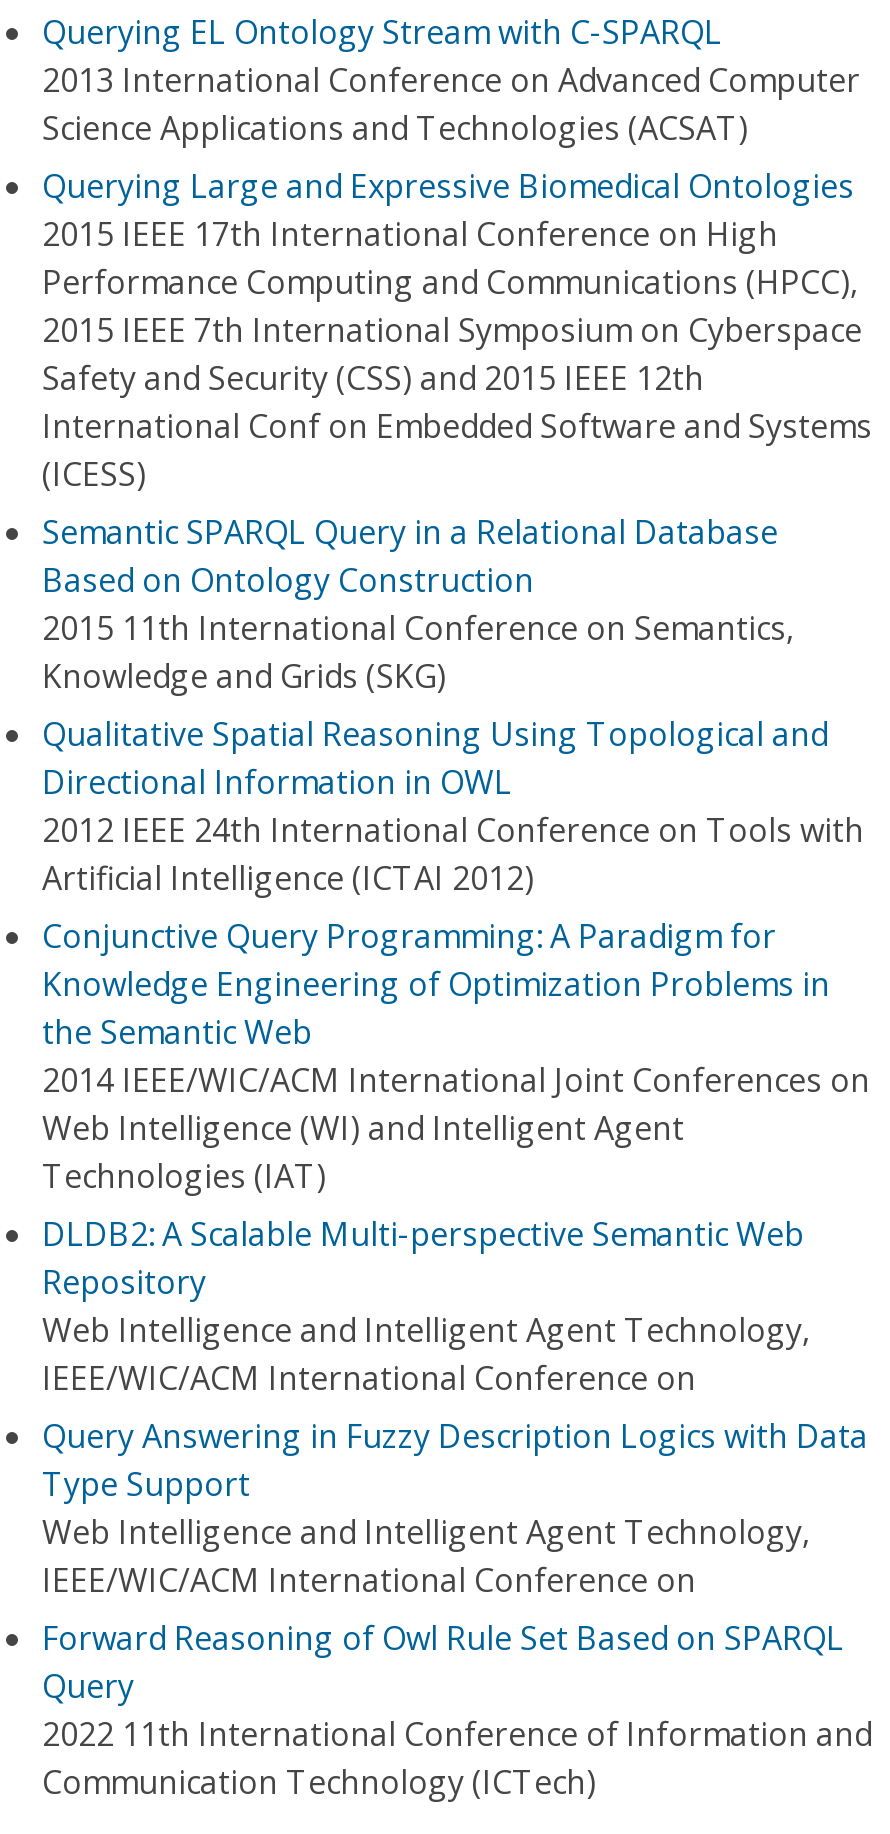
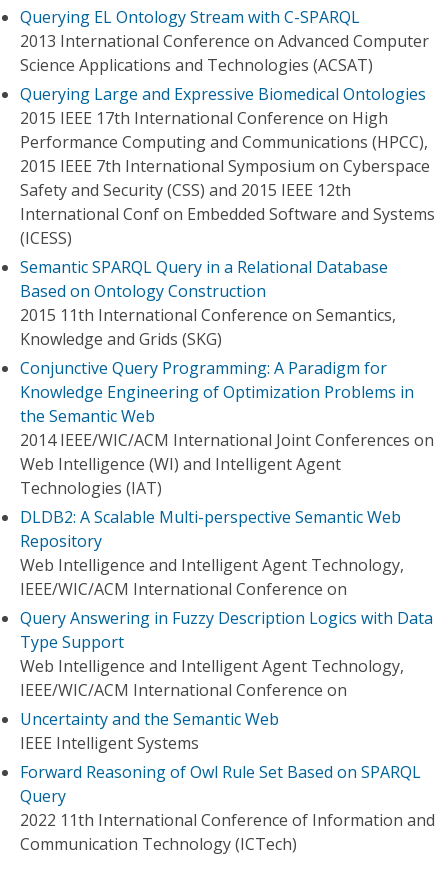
[42,712,864,900] Qualitative Spatial Reasoning Using Topological and | Directional Information in OWL | 2012 IEEE 24th International Conference on Tools with | Artificial Intelligence (ICTAI 2012) -> none
moved [42,914,870,1602] -> [20,357,434,701]: Conjunctive Query Programming: A Paradigm for | Knowledge Engineering of Optimization Problems in | the Semantic Web | ... | Web Intelligence and Intelligent Agent Technology, | IEEE/WIC/ACM International Conference on
none -> [20,708,279,754] Uncertainty and the Semantic Web | IEEE Intelligent Systems

